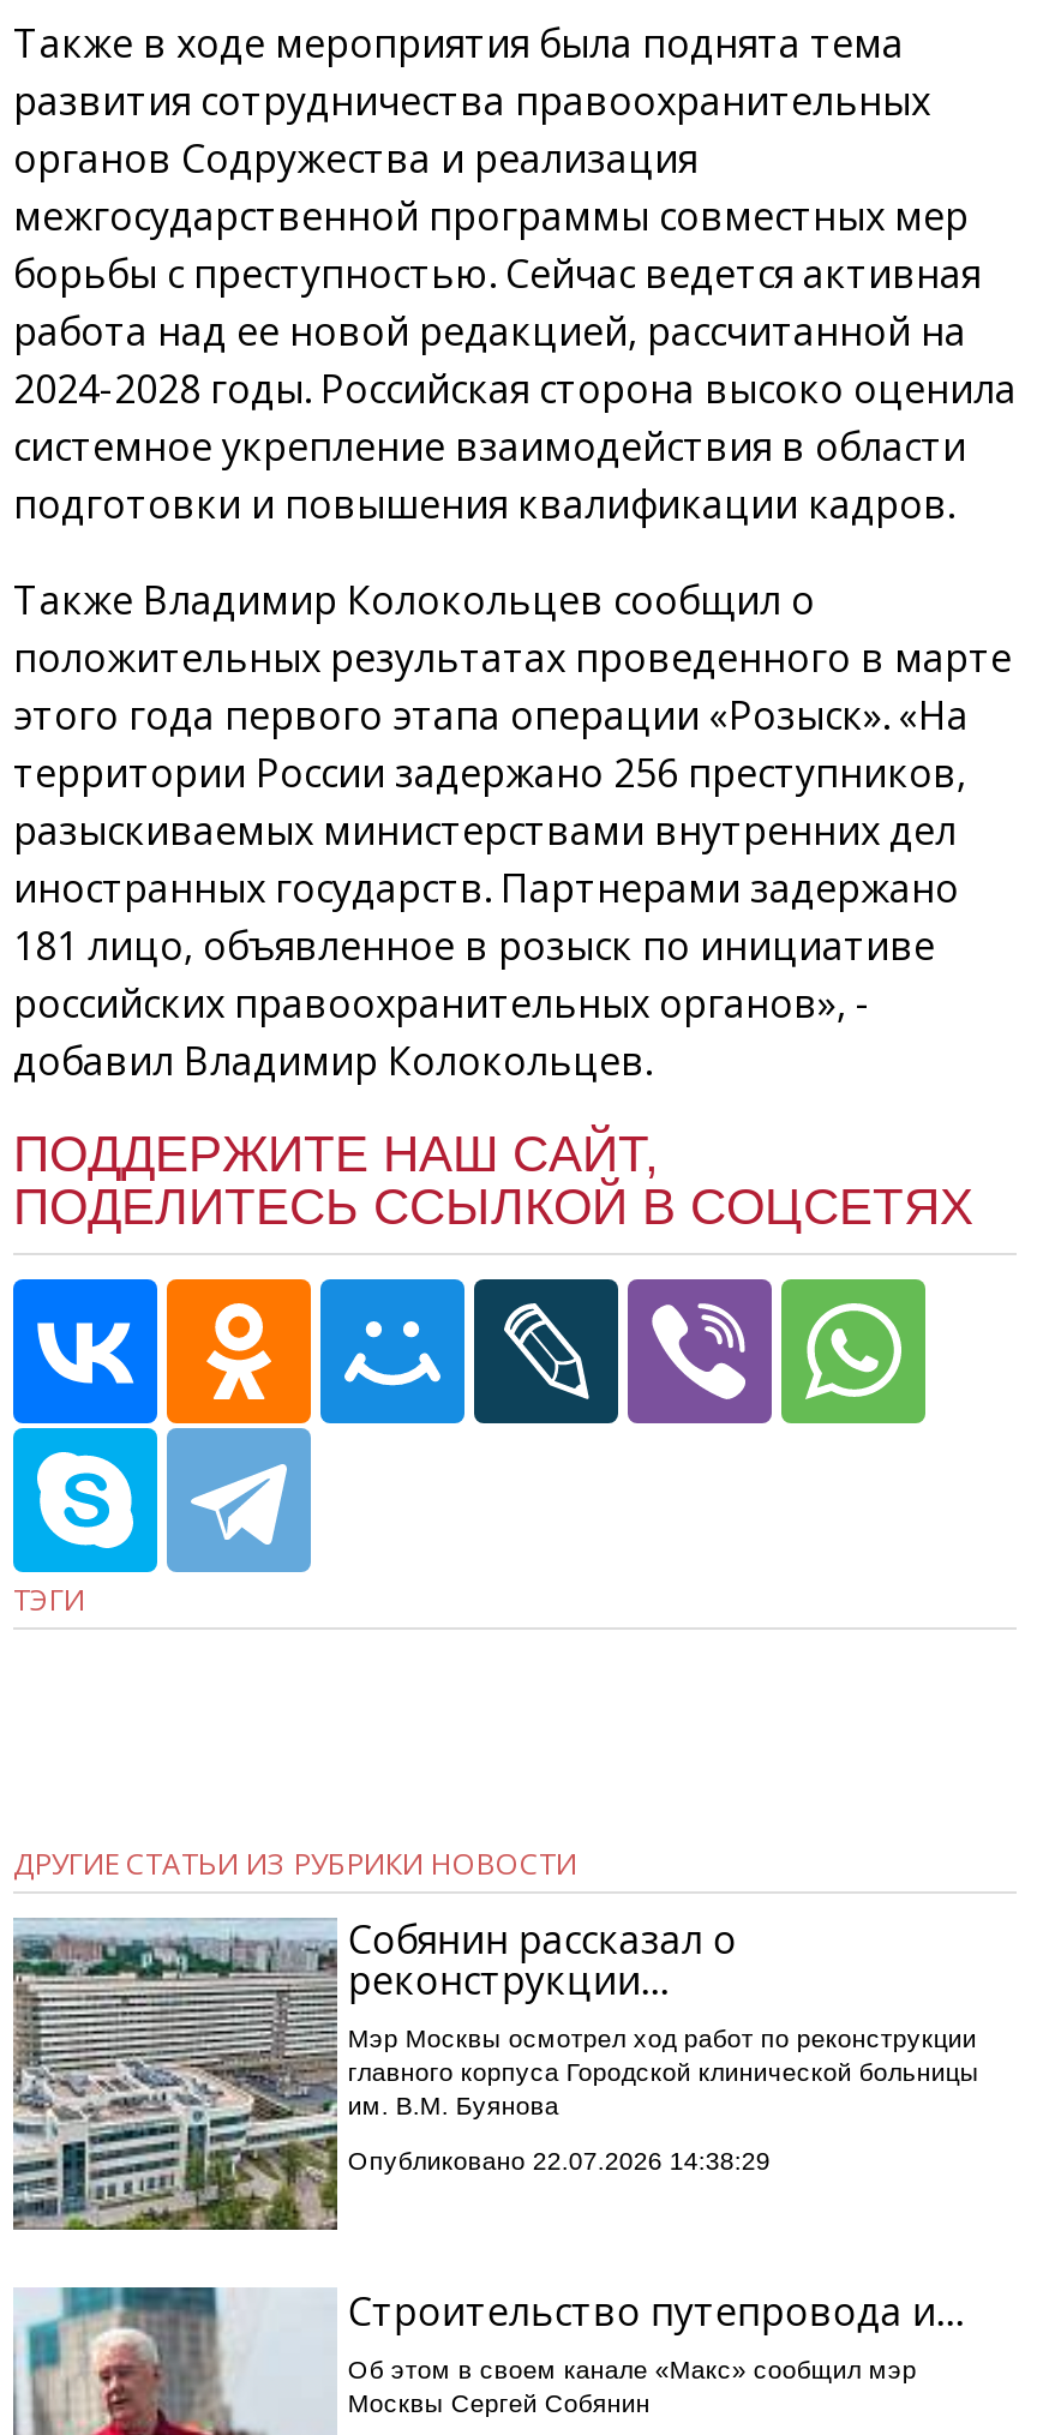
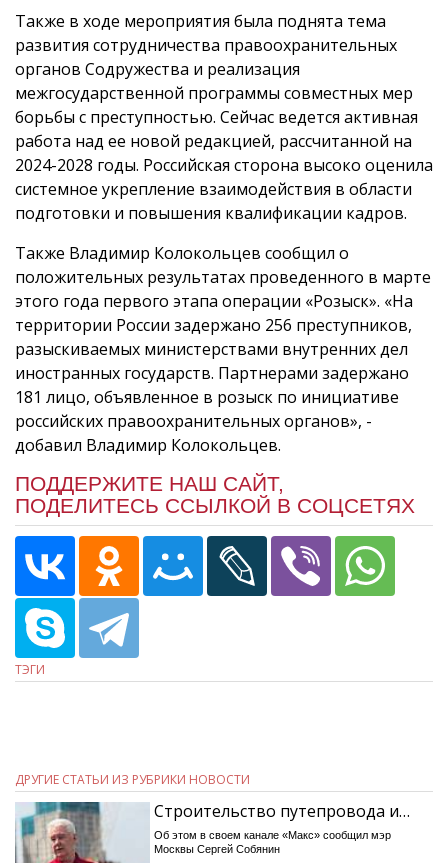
[13,1914,979,2232] [image] | Собянин рассказал о | реконструкции… | Мэр Москвы осмотрел ход работ по реконструкции | главного корпуса Городской клинической больницы | им. В.М. Буянова | Опубликовано 22.07.2026 14:38:29 -> none

